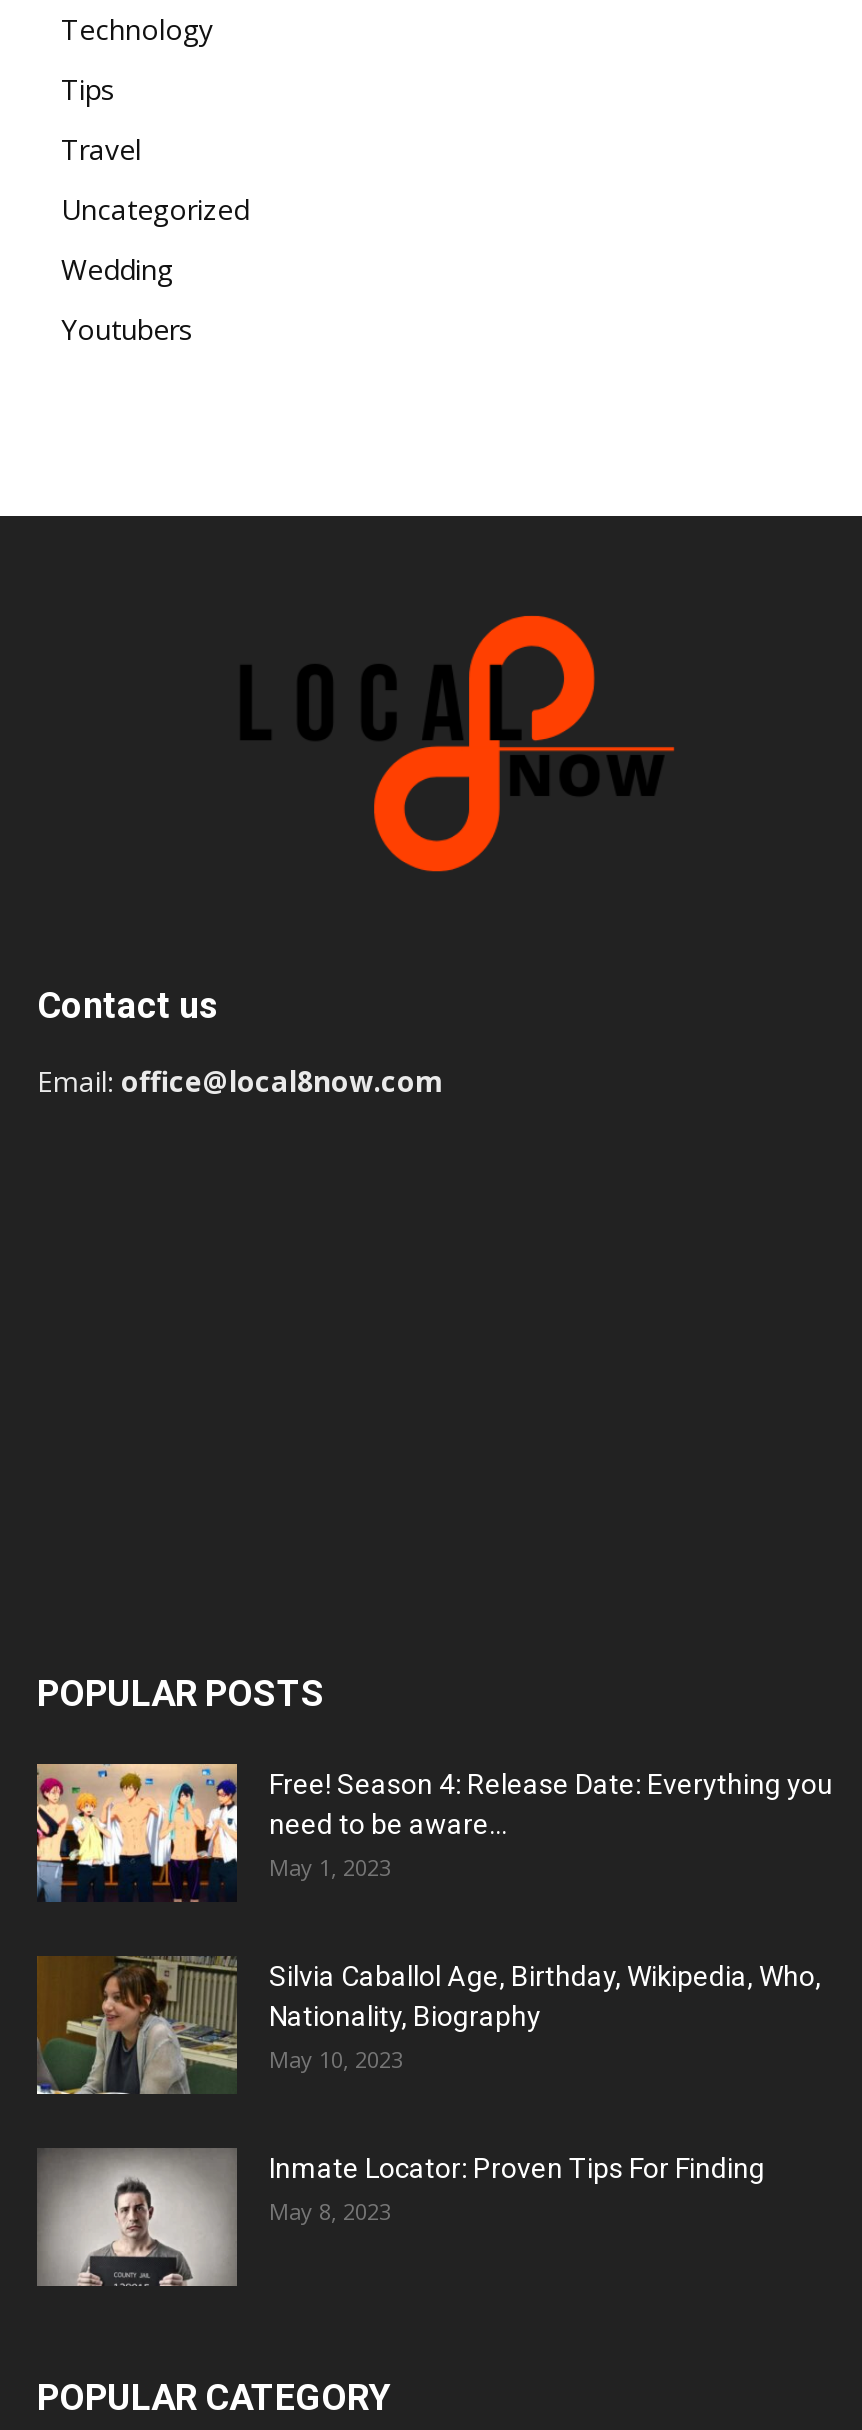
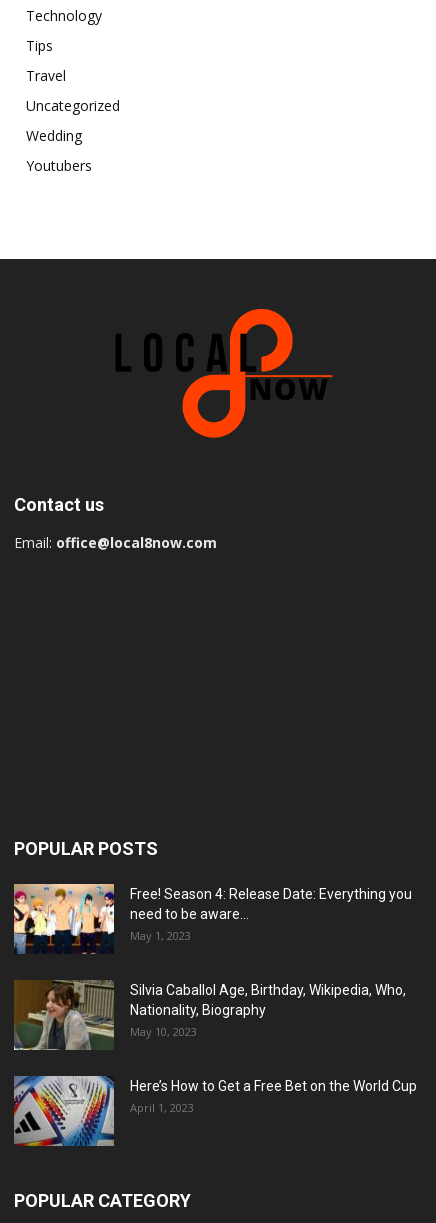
[37,2147,765,2289] [image] | Inmate Locator: Proven Tips For Finding | May 8, 2023 -> [14,1076,417,1147] [image] | Here’s How to Get a Free Bet on the World Cup | April 1, 2023

